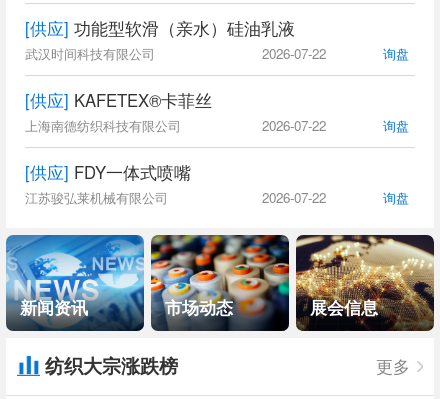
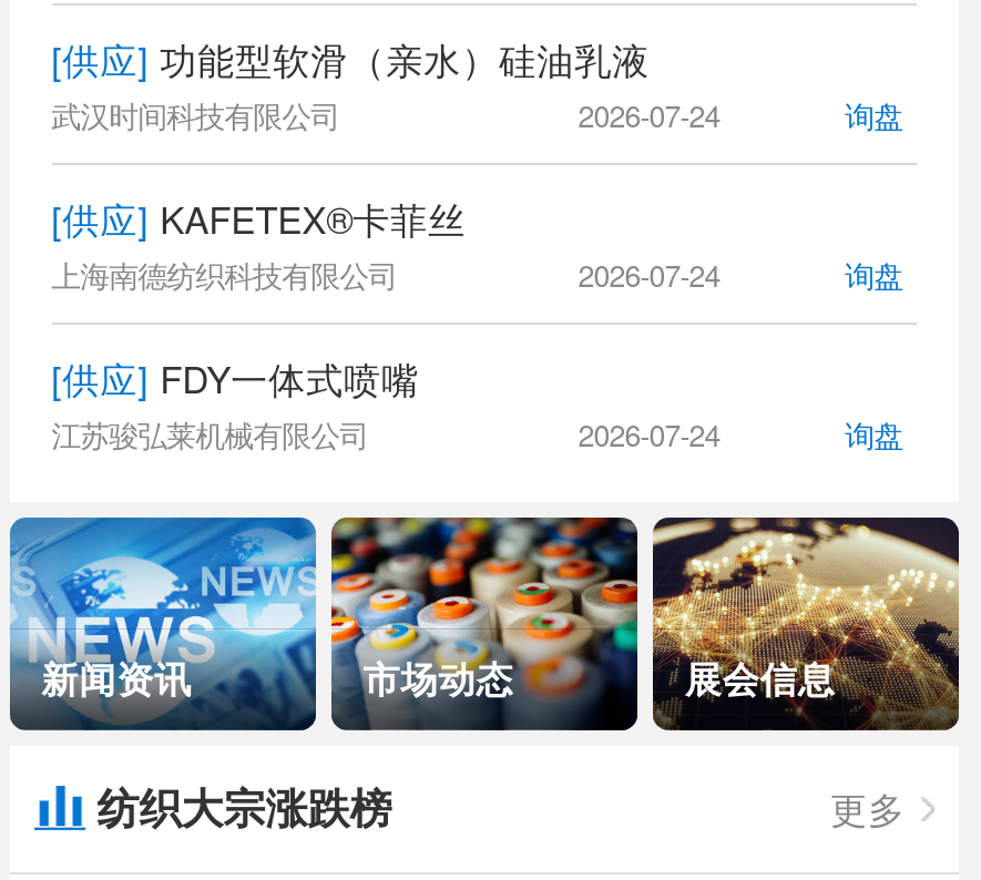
[262,44,326,63] 2026-07-22 -> [578,95,720,137] 2026-07-24
[262,116,326,135] 2026-07-22 -> [578,254,720,296] 2026-07-24
[262,188,326,207] 2026-07-22 -> [578,413,720,456] 2026-07-24

